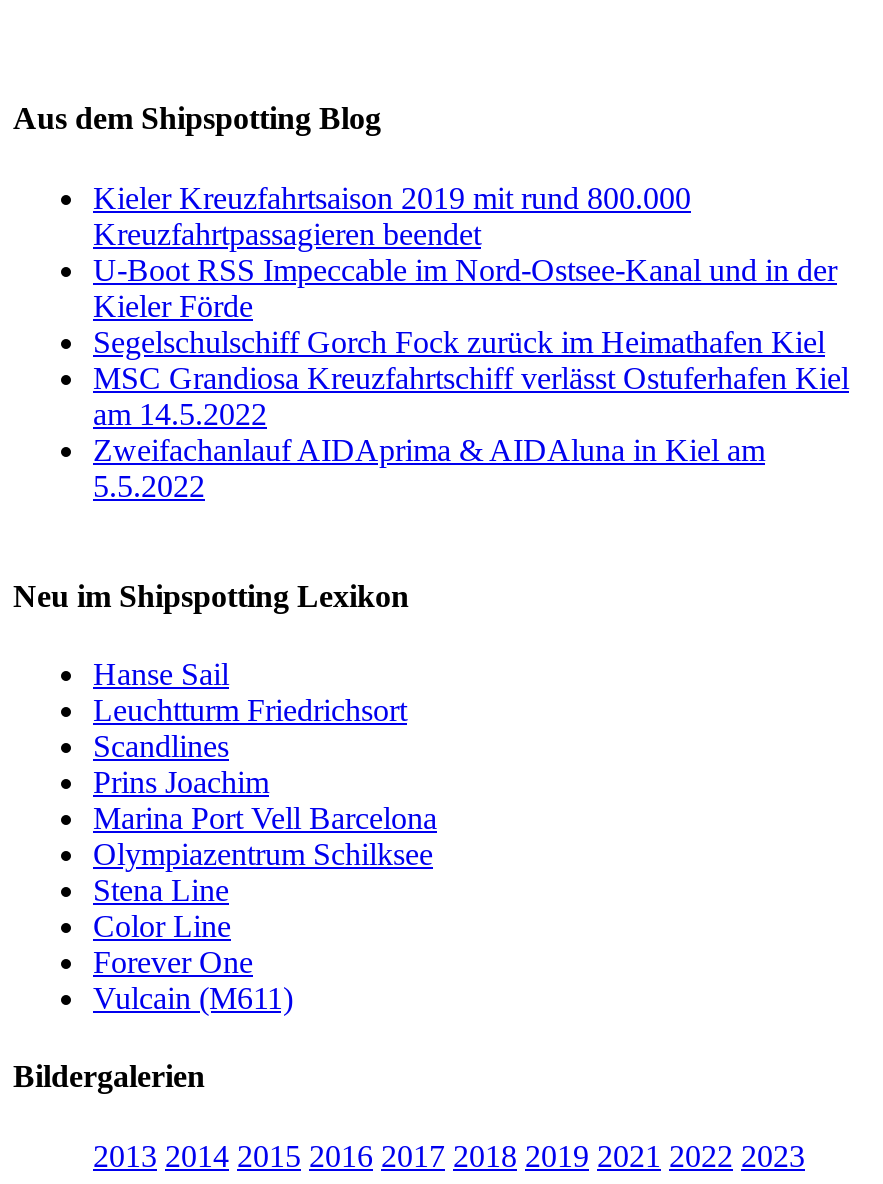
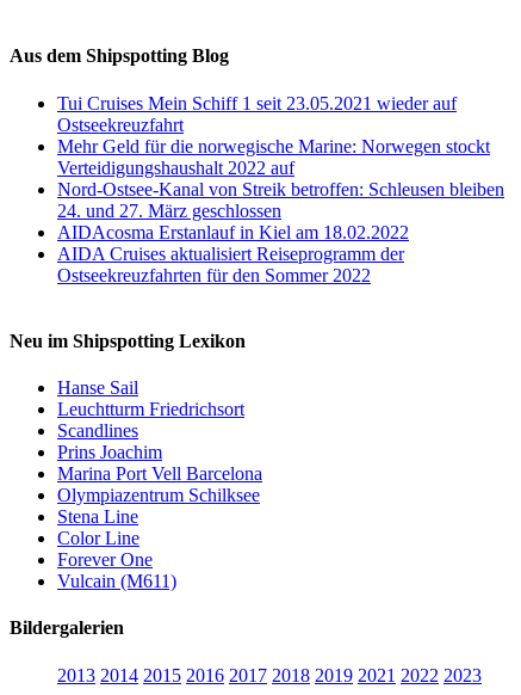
[93,180,849,502] Kieler Kreuzfahrtsaison 2019 mit rund 800.000 | Kreuzfahrtpassagieren beendet | U-Boot RSS Impeccable im Nord-Ostsee-Kanal und in der | Kieler Förde | Segelschulschiff Gorch Fock zurück im Heimathafen Kiel | MSC Grandiosa Kreuzfahrtschiff verlässt Ostuferhafen Kiel | am 14.5.2022 | Zweifachanlauf AIDAprima & AIDAluna in Kiel am | 5.5.2022 -> [57,93,504,285] Tui Cruises Mein Schiff 1 seit 23.05.2021 wieder auf | Ostseekreuzfahrt | Mehr Geld für die norwegische Marine: Norwegen stockt | Verteidigungshaushalt 2022 auf | Nord-Ostsee-Kanal von Streik betroffen: Schleusen bleiben | 24. und 27. März geschlossen | AIDAcosma Erstanlauf in Kiel am 18.02.2022 | AIDA Cruises aktualisiert Reiseprogramm der | Ostseekreuzfahrten für den Sommer 2022

